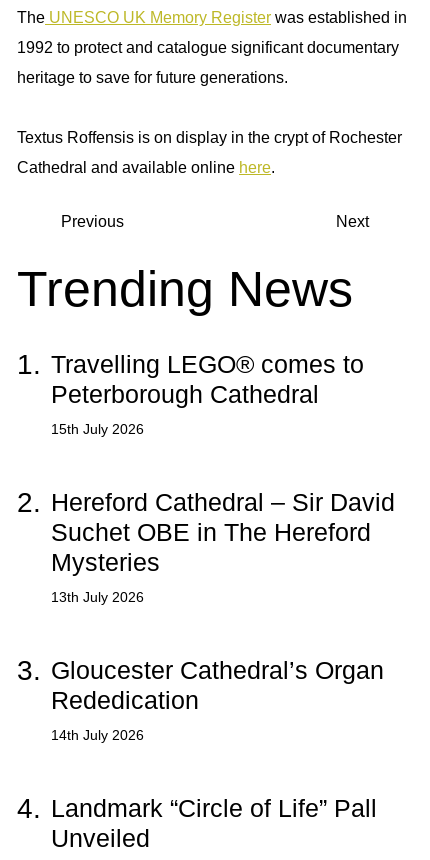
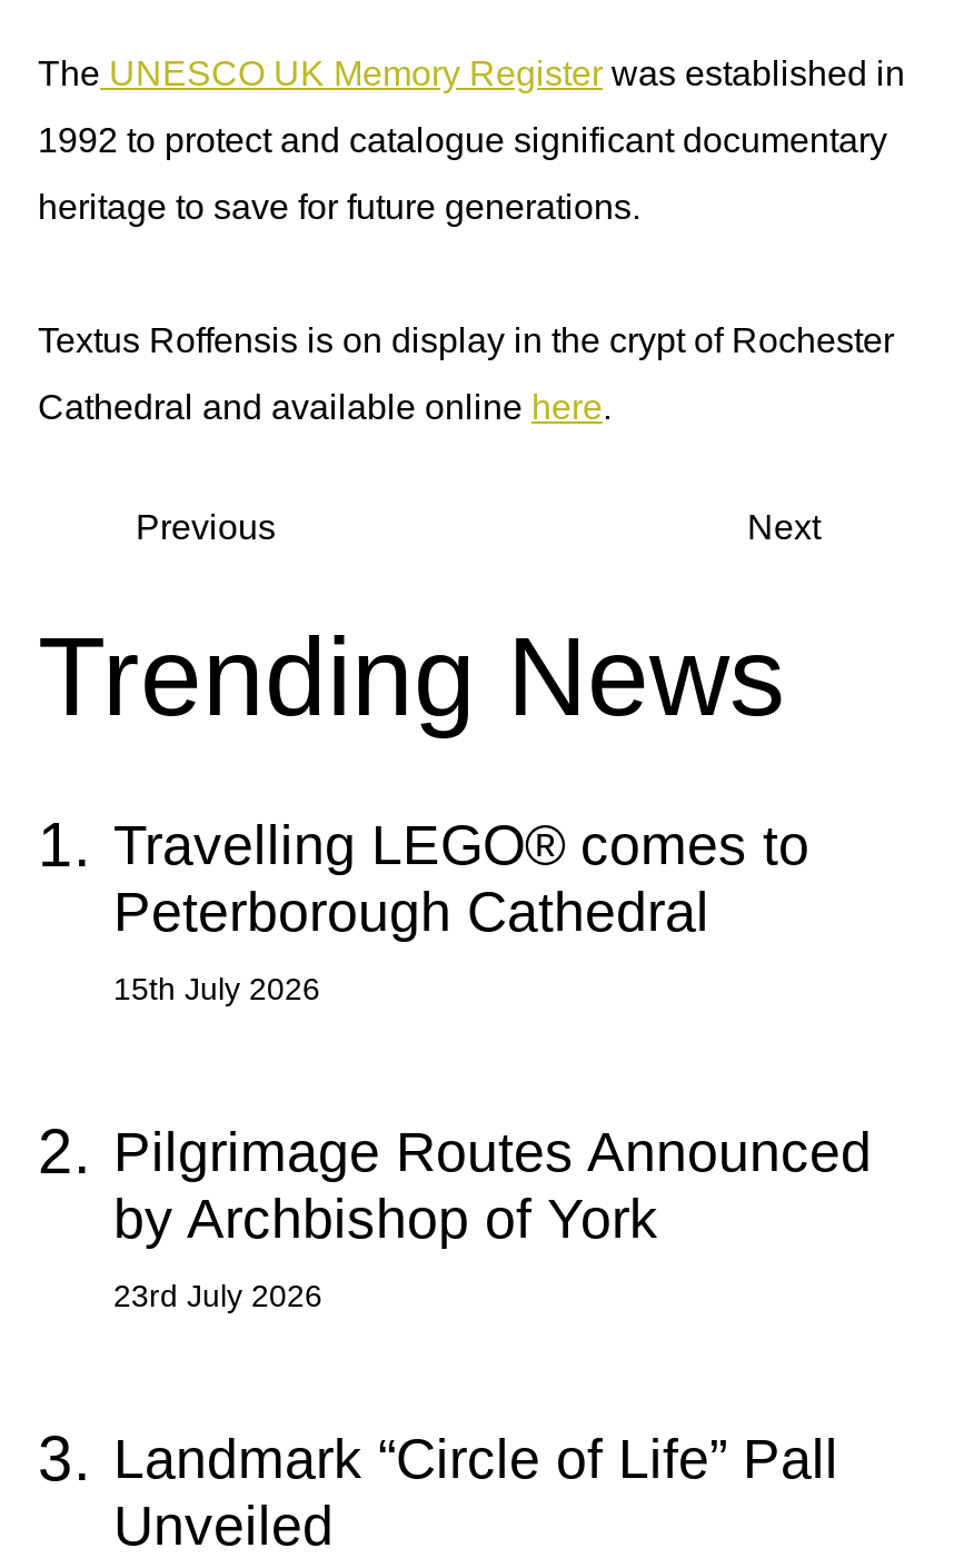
[17,487,395,824] 2. Hereford Cathedral – Sir David | Suchet OBE in The Hereford | Mysteries | 13th July 2026 | 3. Gloucester Cathedral’s Organ | Rededication | 14th July 2026 | 4. Landmark “Circle of Life” Pall -> [38,1117,872,1493] 2. Pilgrimage Routes Announced | by Archbishop of York | 23rd July 2026 | 3. Landmark “Circle of Life” Pall

